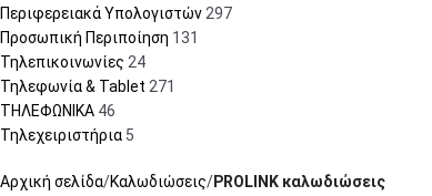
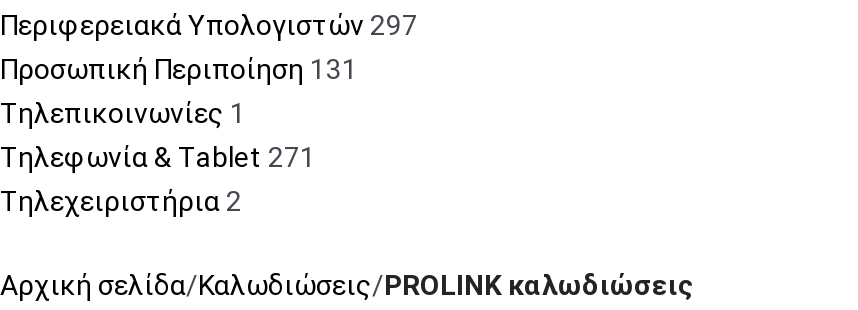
[0,54,145,71] Τηλεπικοινωνίες 24 -> [0,97,246,129] Τηλεπικοινωνίες 1
[0,102,134,145] ΤΗΛΕΦΩΝΙΚΑ 46 | Τηλεχειριστήρια 5 -> [0,185,242,217] Τηλεχειριστήρια 2

